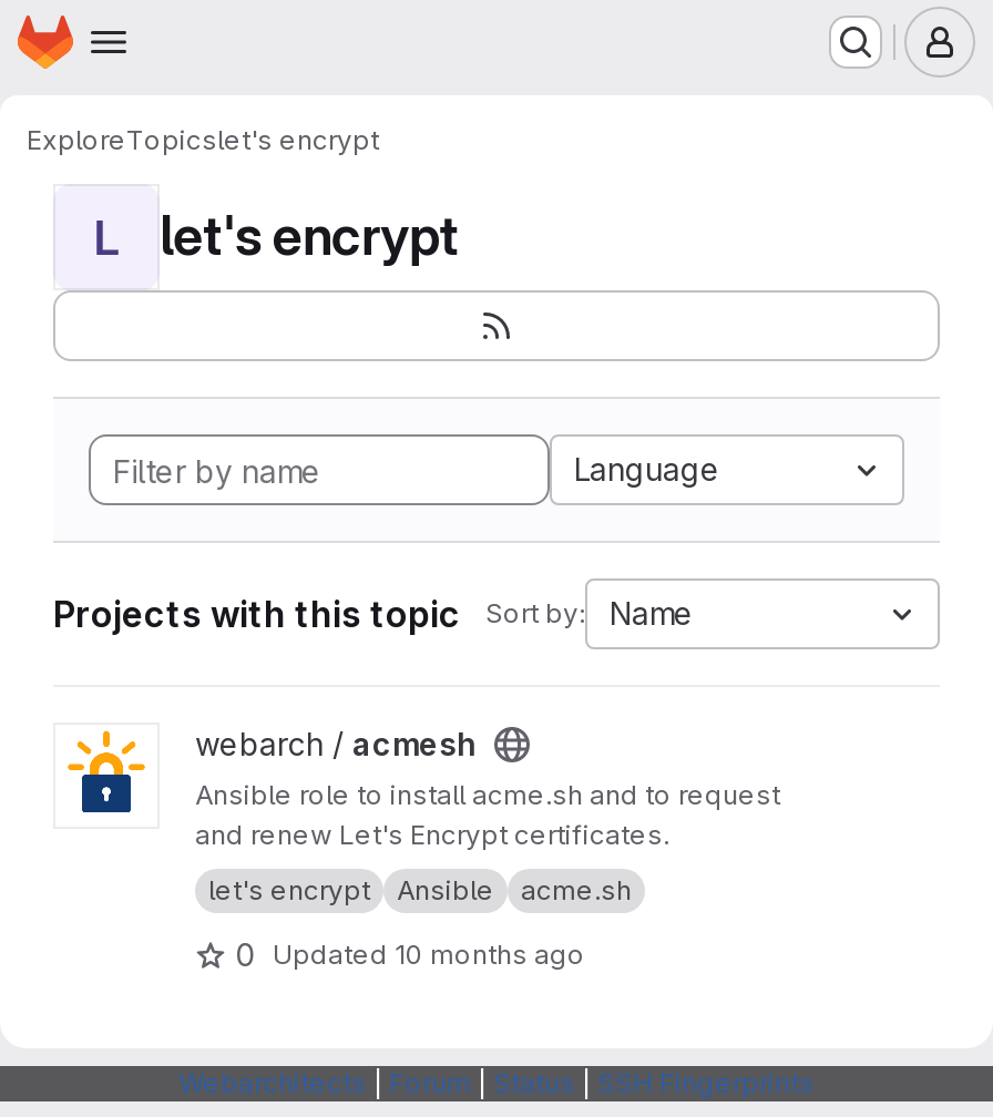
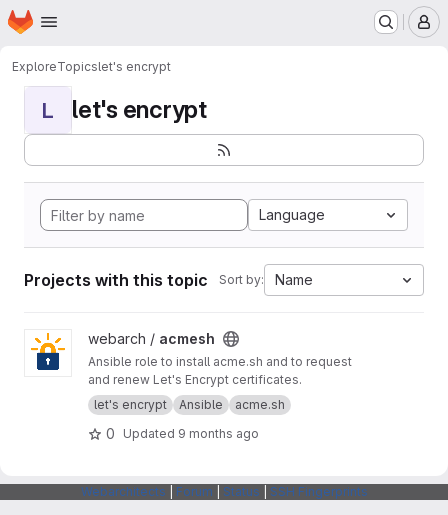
[235,935,585,973] 0 Updated 10 months ago -> [106,425,259,442] 0 Updated 9 months ago

